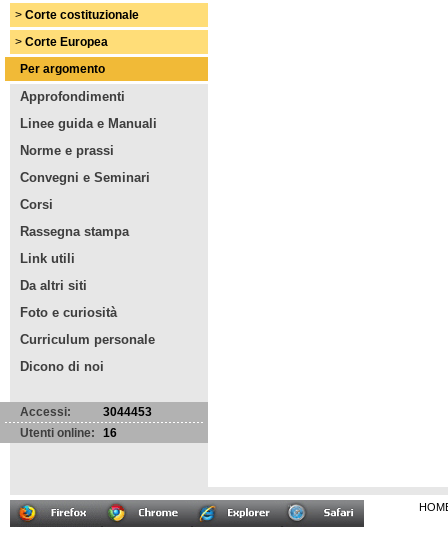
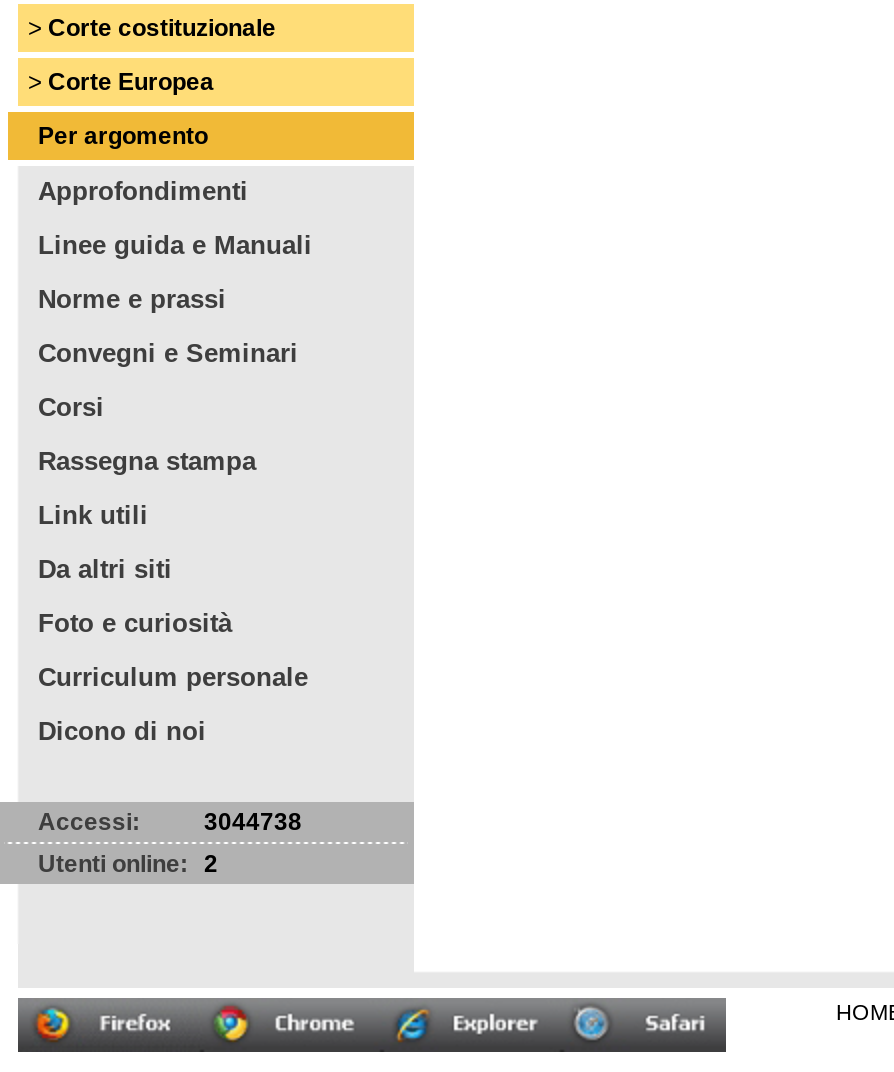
[103,405,152,419] 3044453 -> [204,808,302,836] 3044738
[20,426,117,440] Utenti online: 16 -> [38,850,218,878] Utenti online: 2

